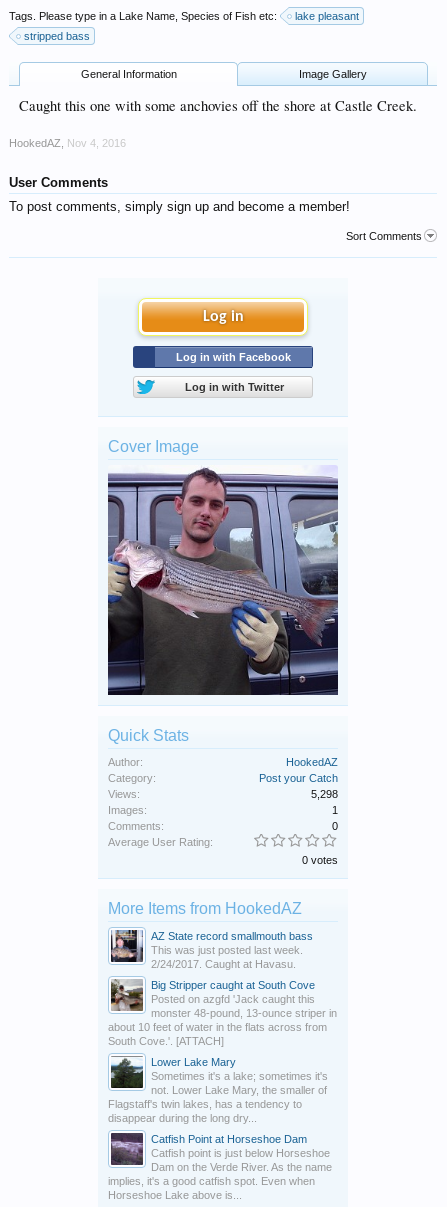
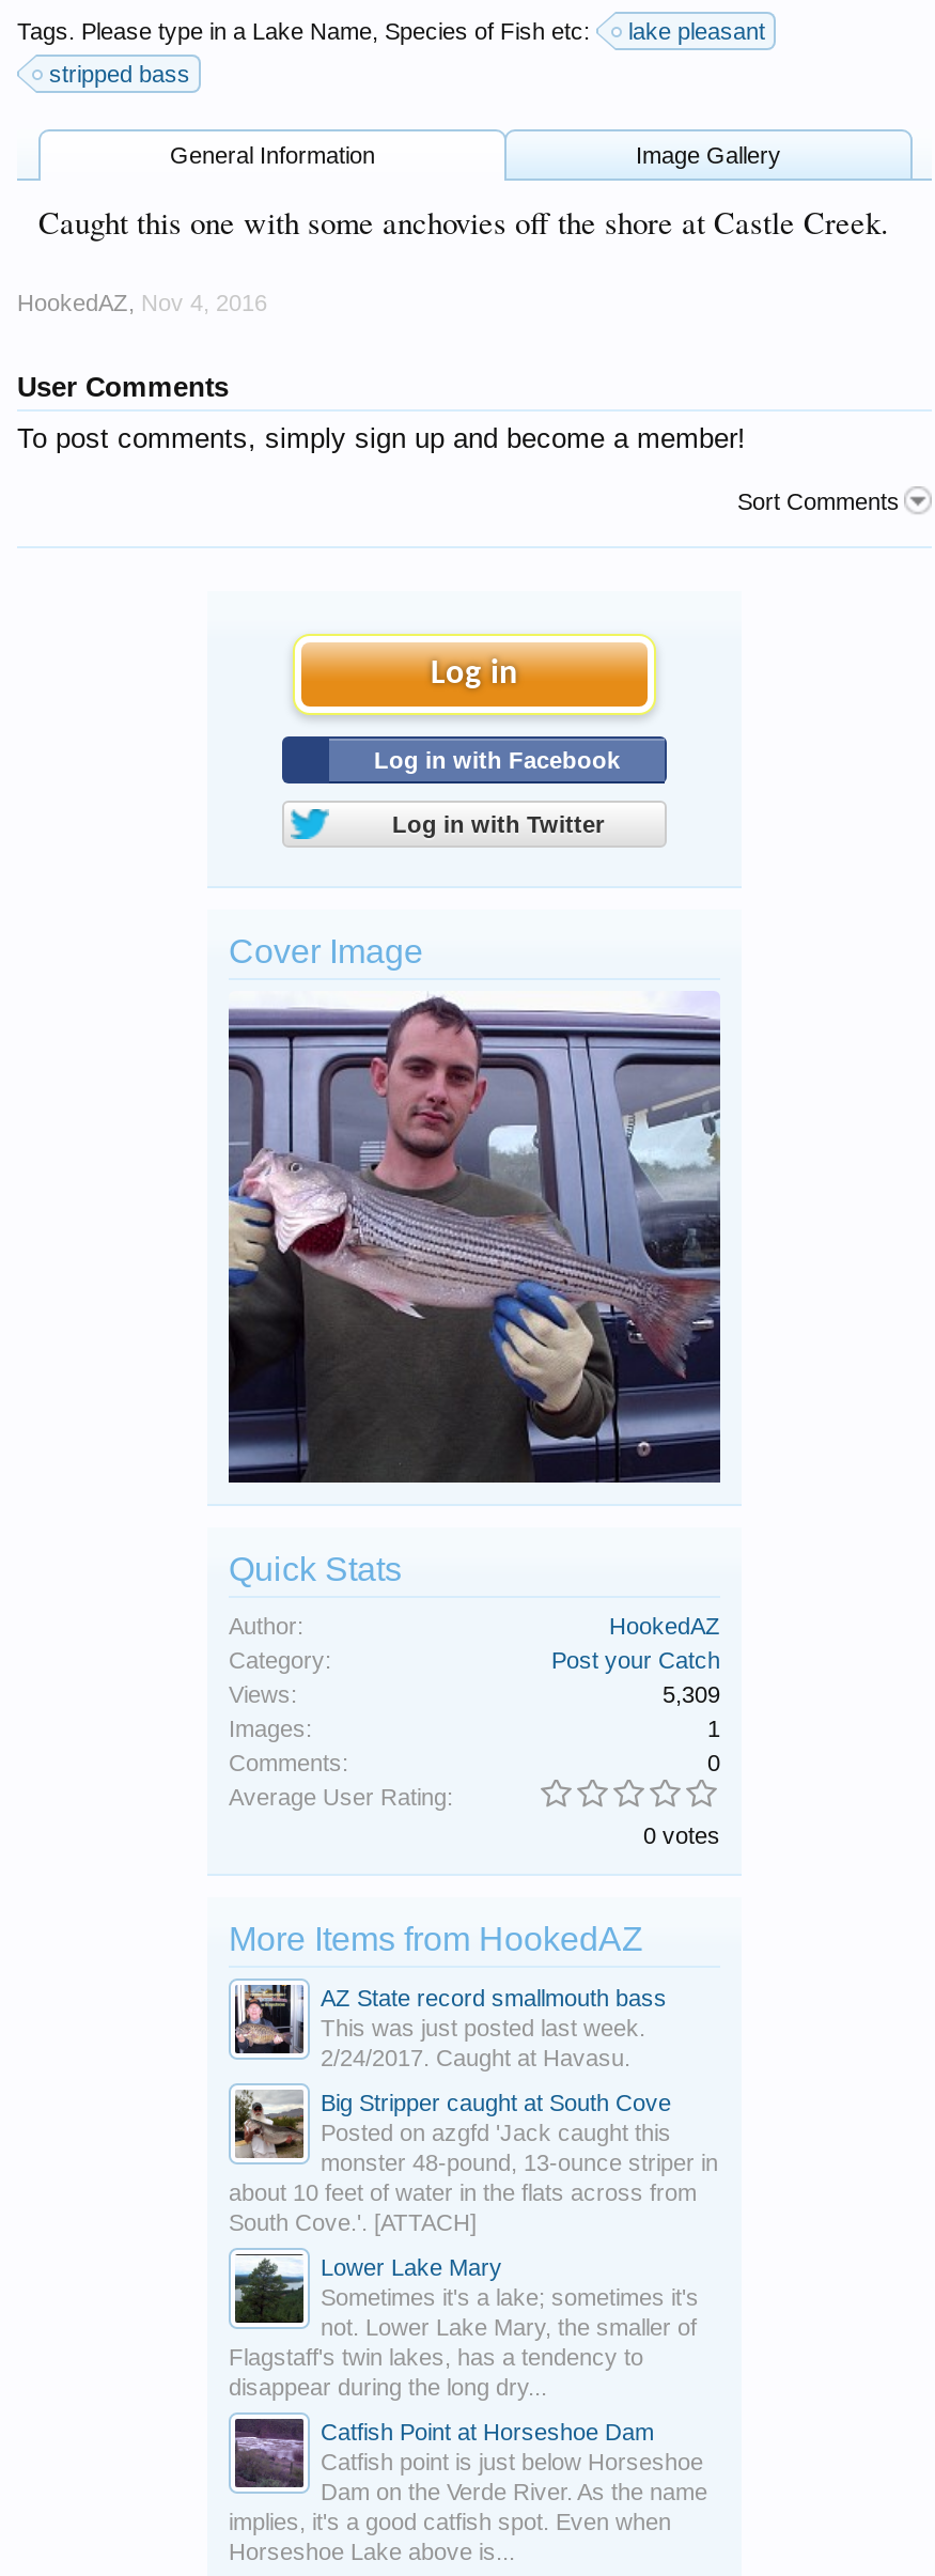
[311,788,338,800] 5,298 -> [663,1681,720,1707] 5,309

